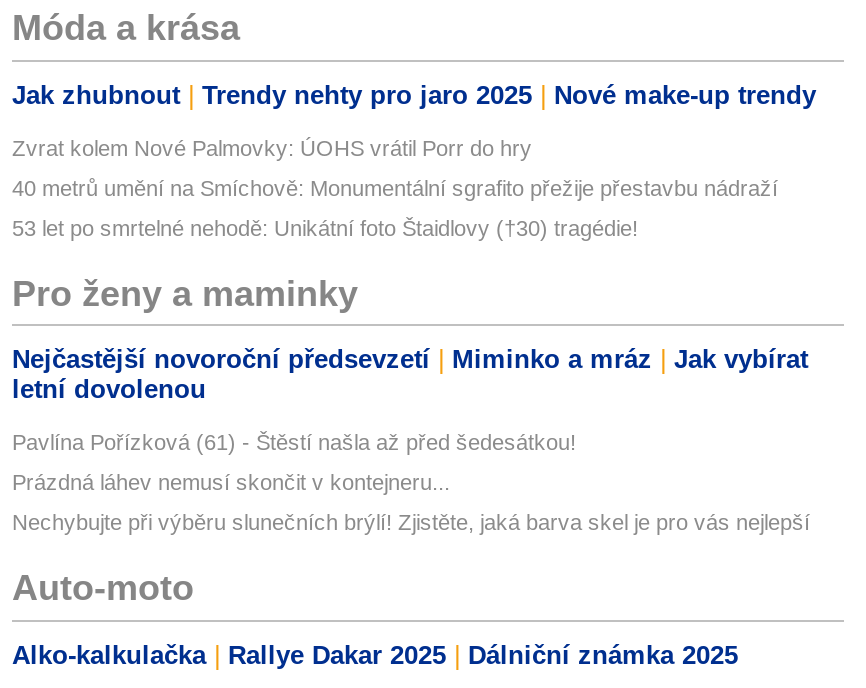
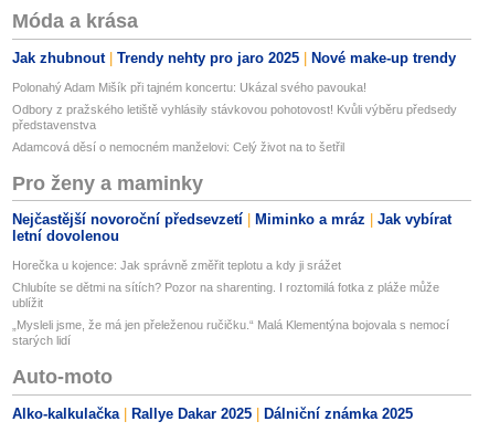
[12,136,532,160] Zvrat kolem Nové Palmovky: ÚOHS vrátil Porr do hry -> [12,81,366,94] Polonahý Adam Mišík při tajném koncertu: Ukázal svého pavouka!
[12,176,778,200] 40 metrů umění na Smíchově: Monumentální sgrafito přežije přestavbu nádraží -> [12,103,457,131] Odbory z pražského letiště vyhlásily stávkovou pohotovost! Kvůli výběru předsedy | představenstva
[12,216,638,240] 53 let po smrtelné nehodě: Unikátní foto Štaidlovy (†30) tragédie! -> [12,140,344,153] Adamcová děsí o nemocném manželovi: Celý život na to šetřil
[12,431,576,455] Pavlína Pořízková (61) - Štěstí našla až před šedesátkou! -> [12,259,341,272] Horečka u kojence: Jak správně změřit teplotu a kdy ji srážet
[12,471,450,495] Prázdná láhev nemusí skončit v kontejneru... -> [12,281,439,310] Chlubíte se dětmi na sítích? Pozor na sharenting. I roztomilá fotka z pláže může | ublížit
[12,511,810,535] Nechybujte při výběru slunečních brýlí! Zjistěte, jaká barva skel je pro vás nejlepší -> [12,319,449,347] „Mysleli jsme, že má jen přeleženou ručičku.“ Malá Klementýna bojovala s nemocí | starých lidí

